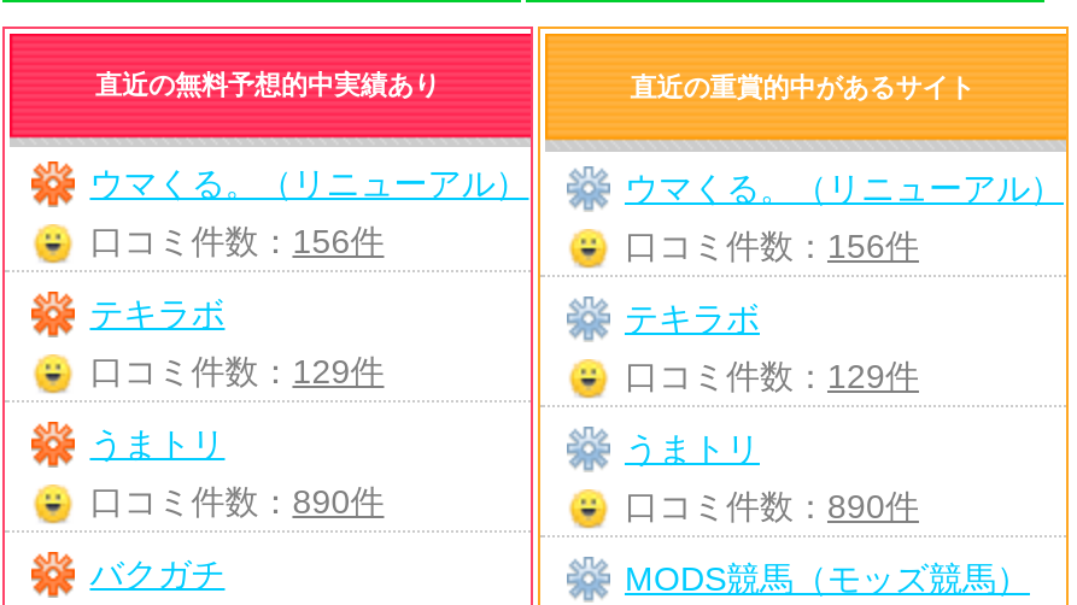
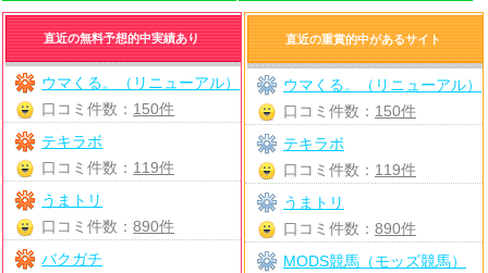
[90,222,384,260] 口コミ件数：156件 -> [42,100,175,117] 口コミ件数：150件
[625,227,919,265] 口コミ件数：156件 -> [283,102,416,120] 口コミ件数：150件
[90,352,384,390] 口コミ件数：129件 -> [42,159,175,176] 口コミ件数：119件
[625,357,919,395] 口コミ件数：129件 -> [283,161,416,178] 口コミ件数：119件

